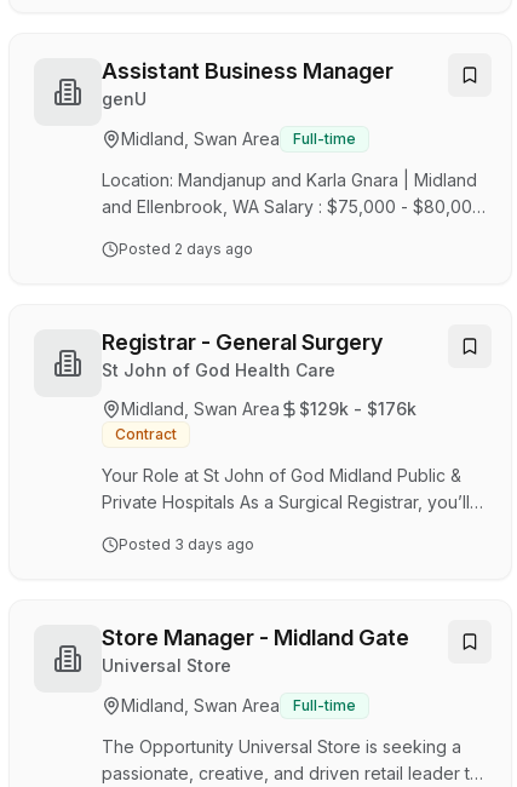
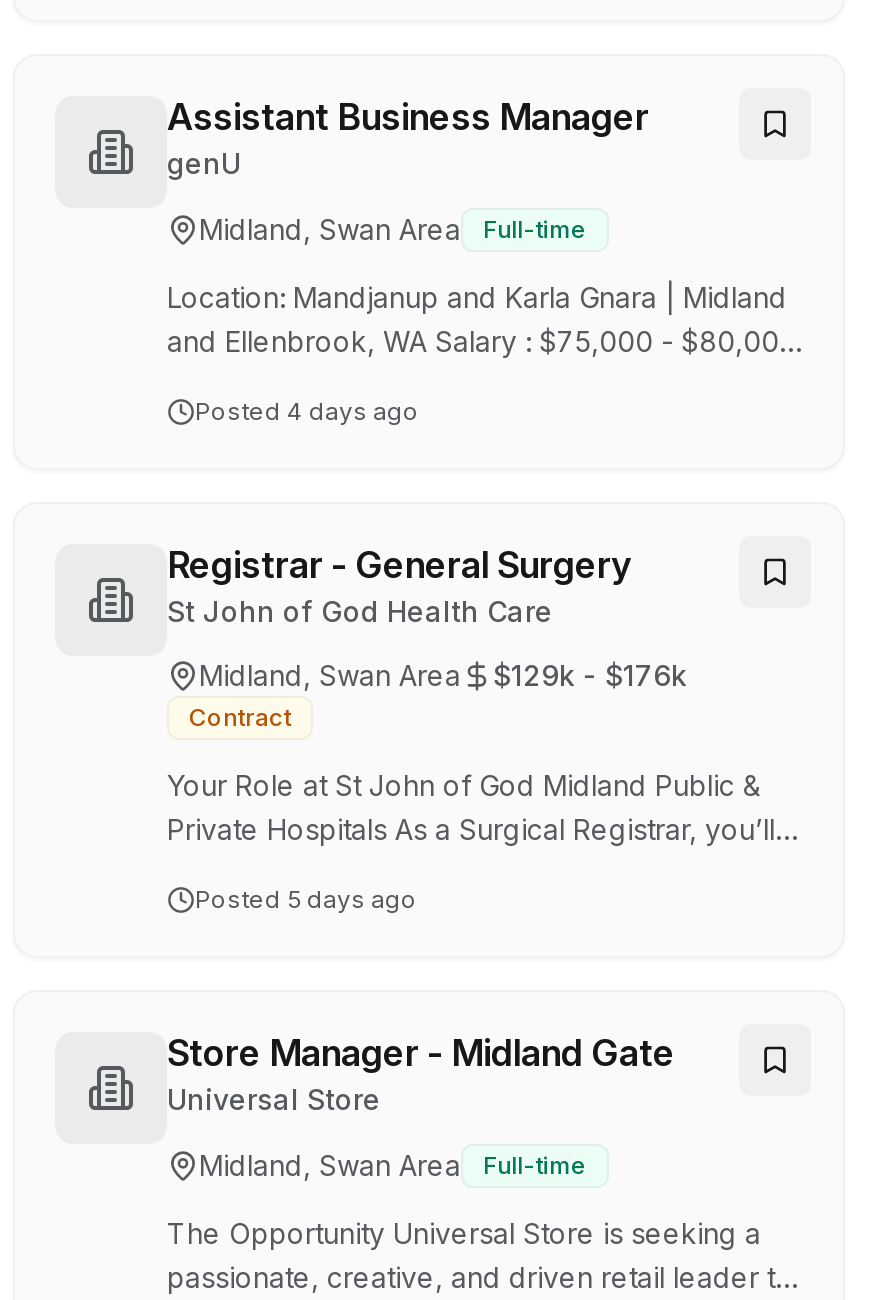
[119,240,253,258] Posted 2 days ago -> [195,396,419,426] Posted 4 days ago
[119,535,254,553] Posted 3 days ago -> [195,884,417,914] Posted 5 days ago

